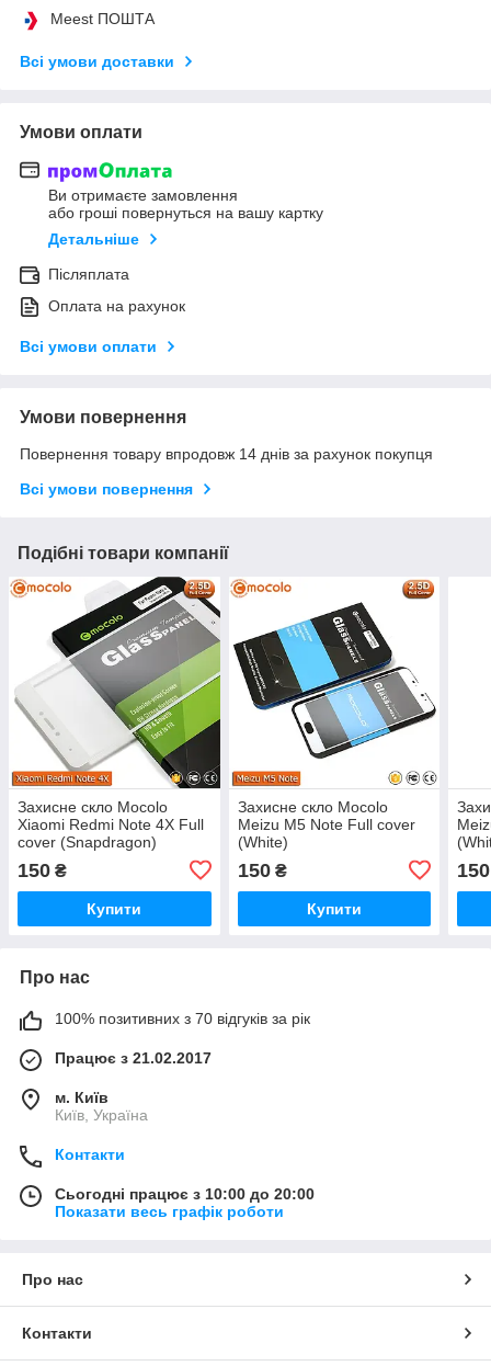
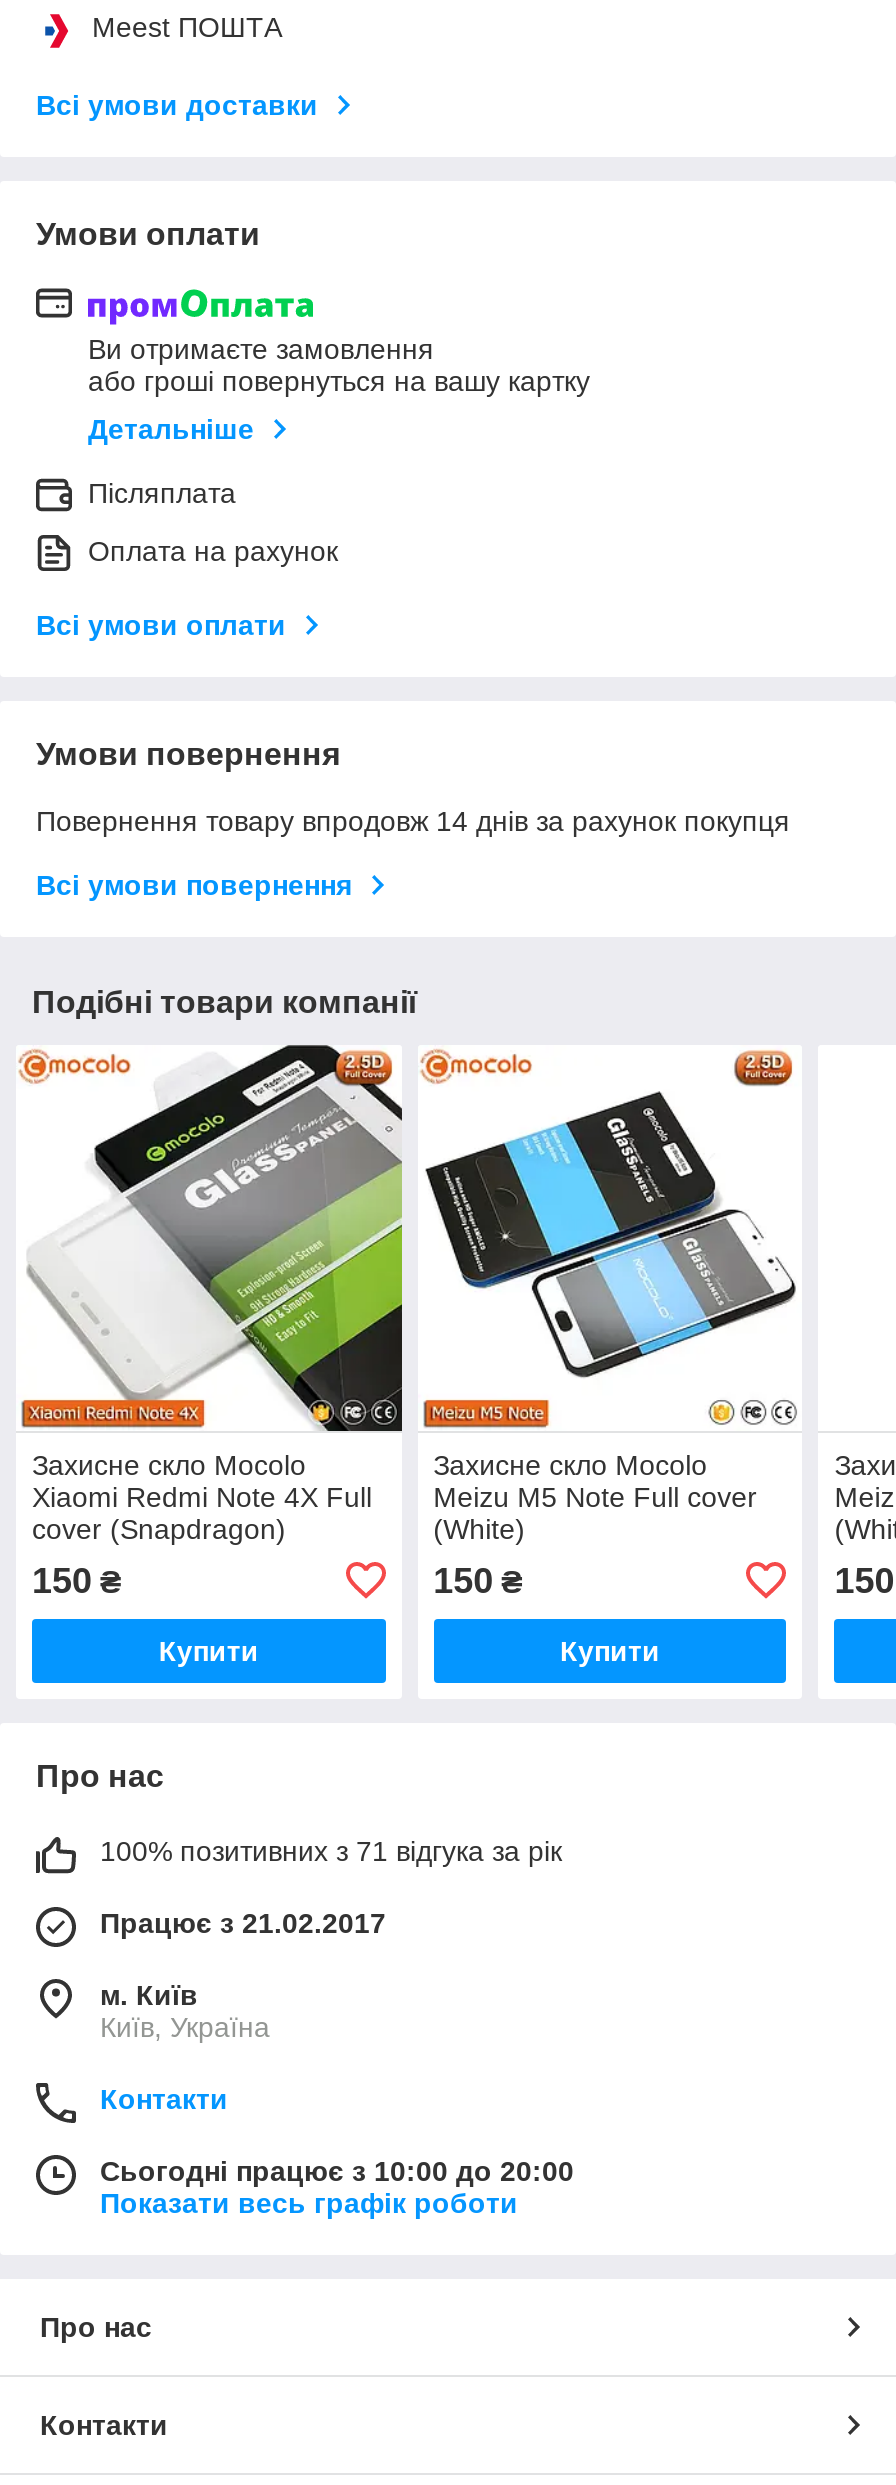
[55,1009,310,1027] 100% позитивних з 70 відгуків за рік -> [100,1834,562,1866] 100% позитивних з 71 відгука за рік

